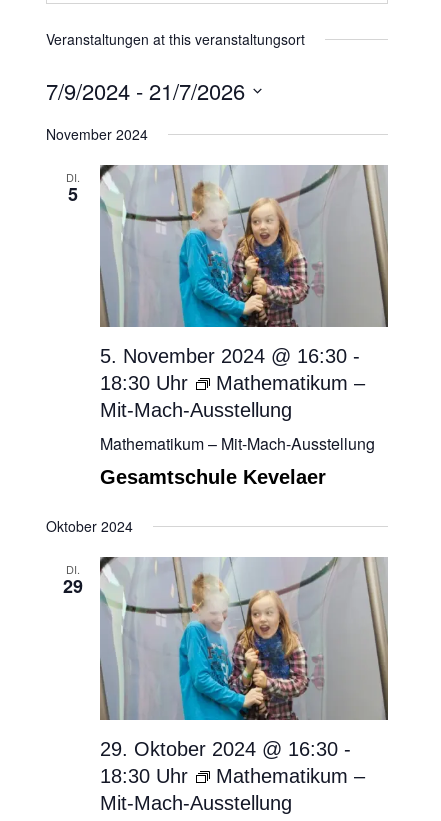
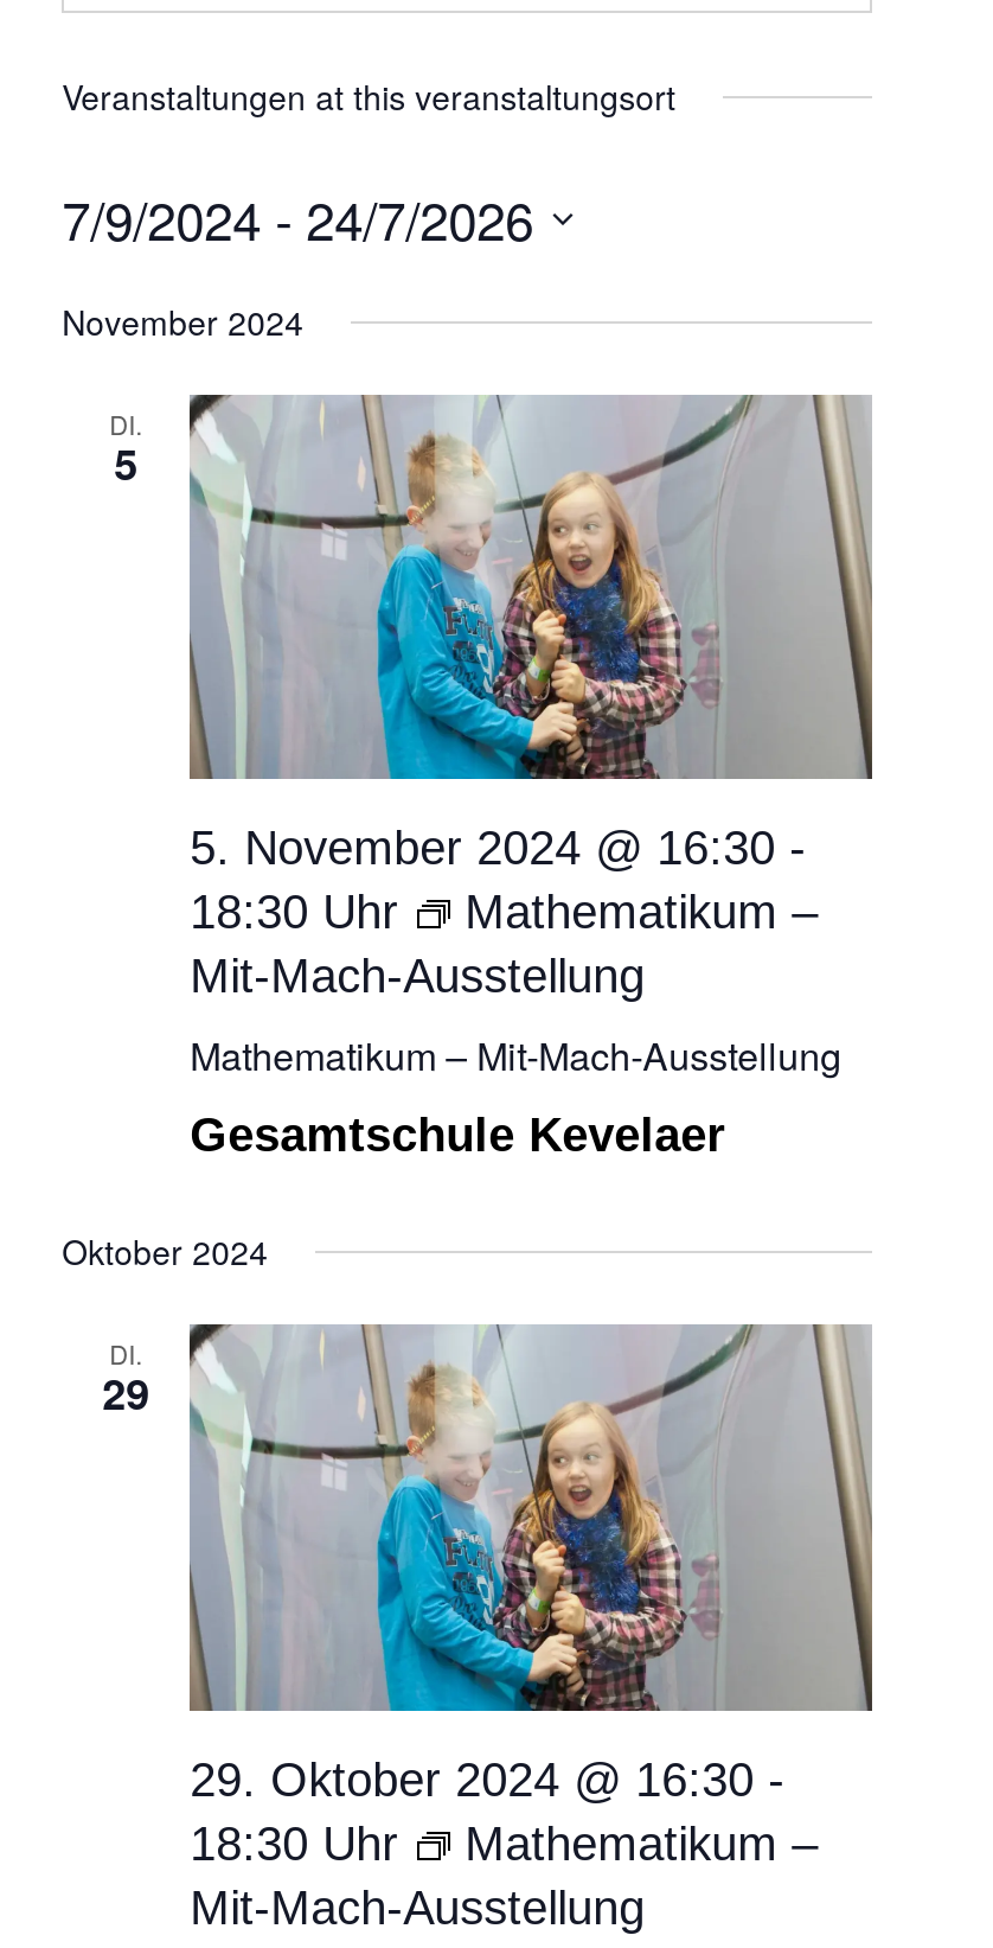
[46,75,245,106] 7/9/2024 - 21/7/2026 -> [62,181,533,255] 7/9/2024 - 24/7/2026

